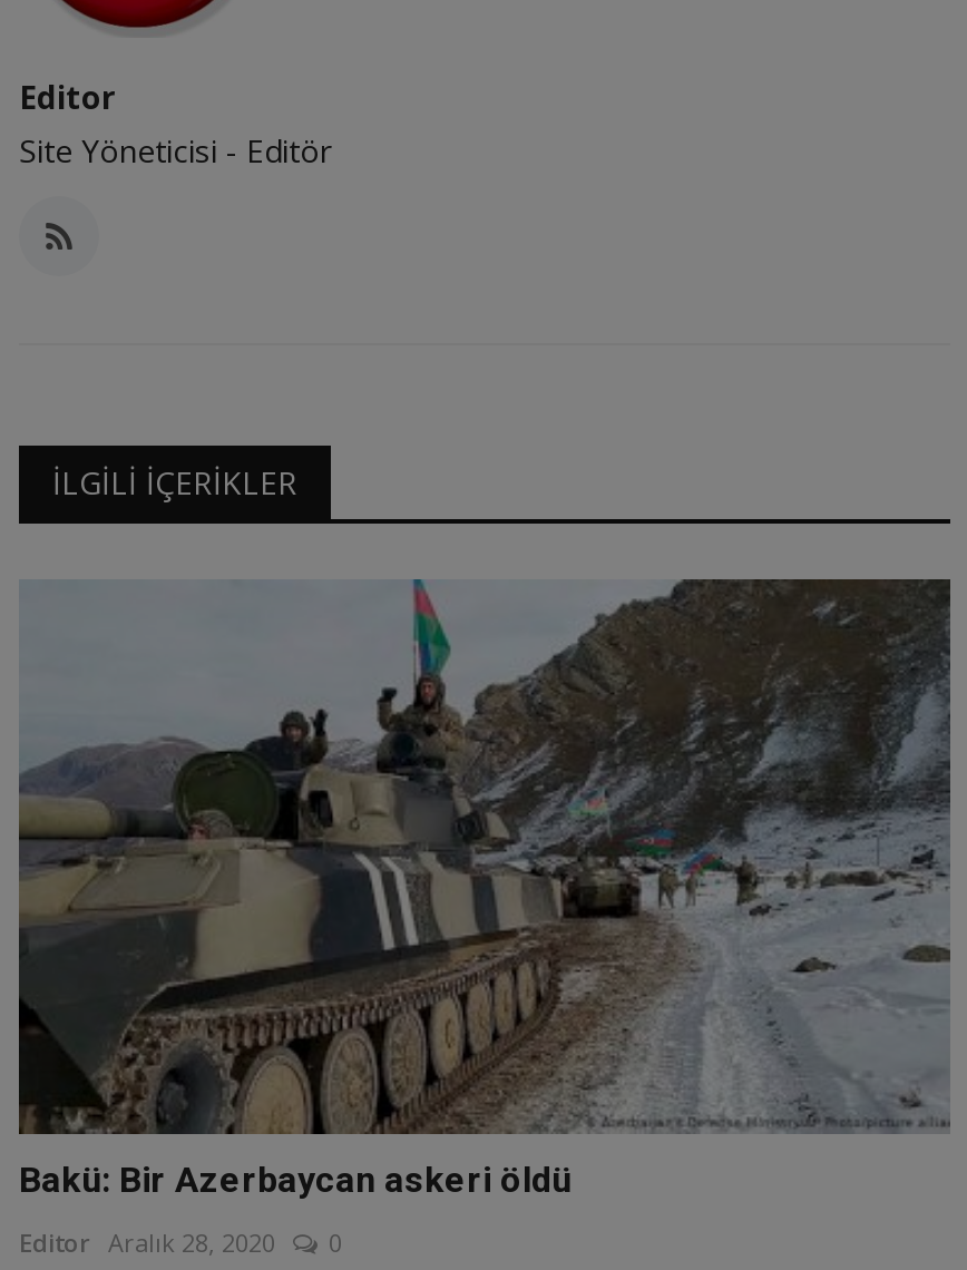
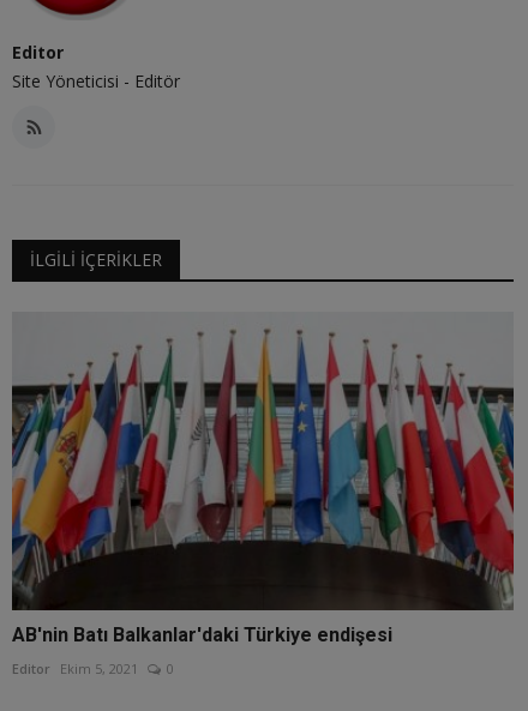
[17,577,953,1200] [image] | Bakü: Bir Azerbaycan askeri öldü -> [11,312,515,646] [image] | AB'nin Batı Balkanlar'daki Türkiye endişesi
[19,1225,275,1258] Editor Aralık 28, 2020 -> [12,659,138,677] Editor Ekim 5, 2021

